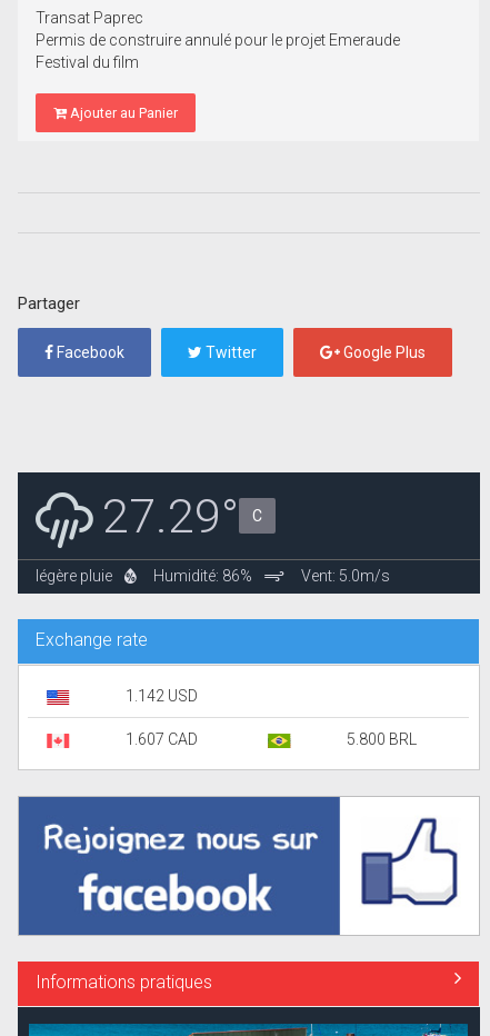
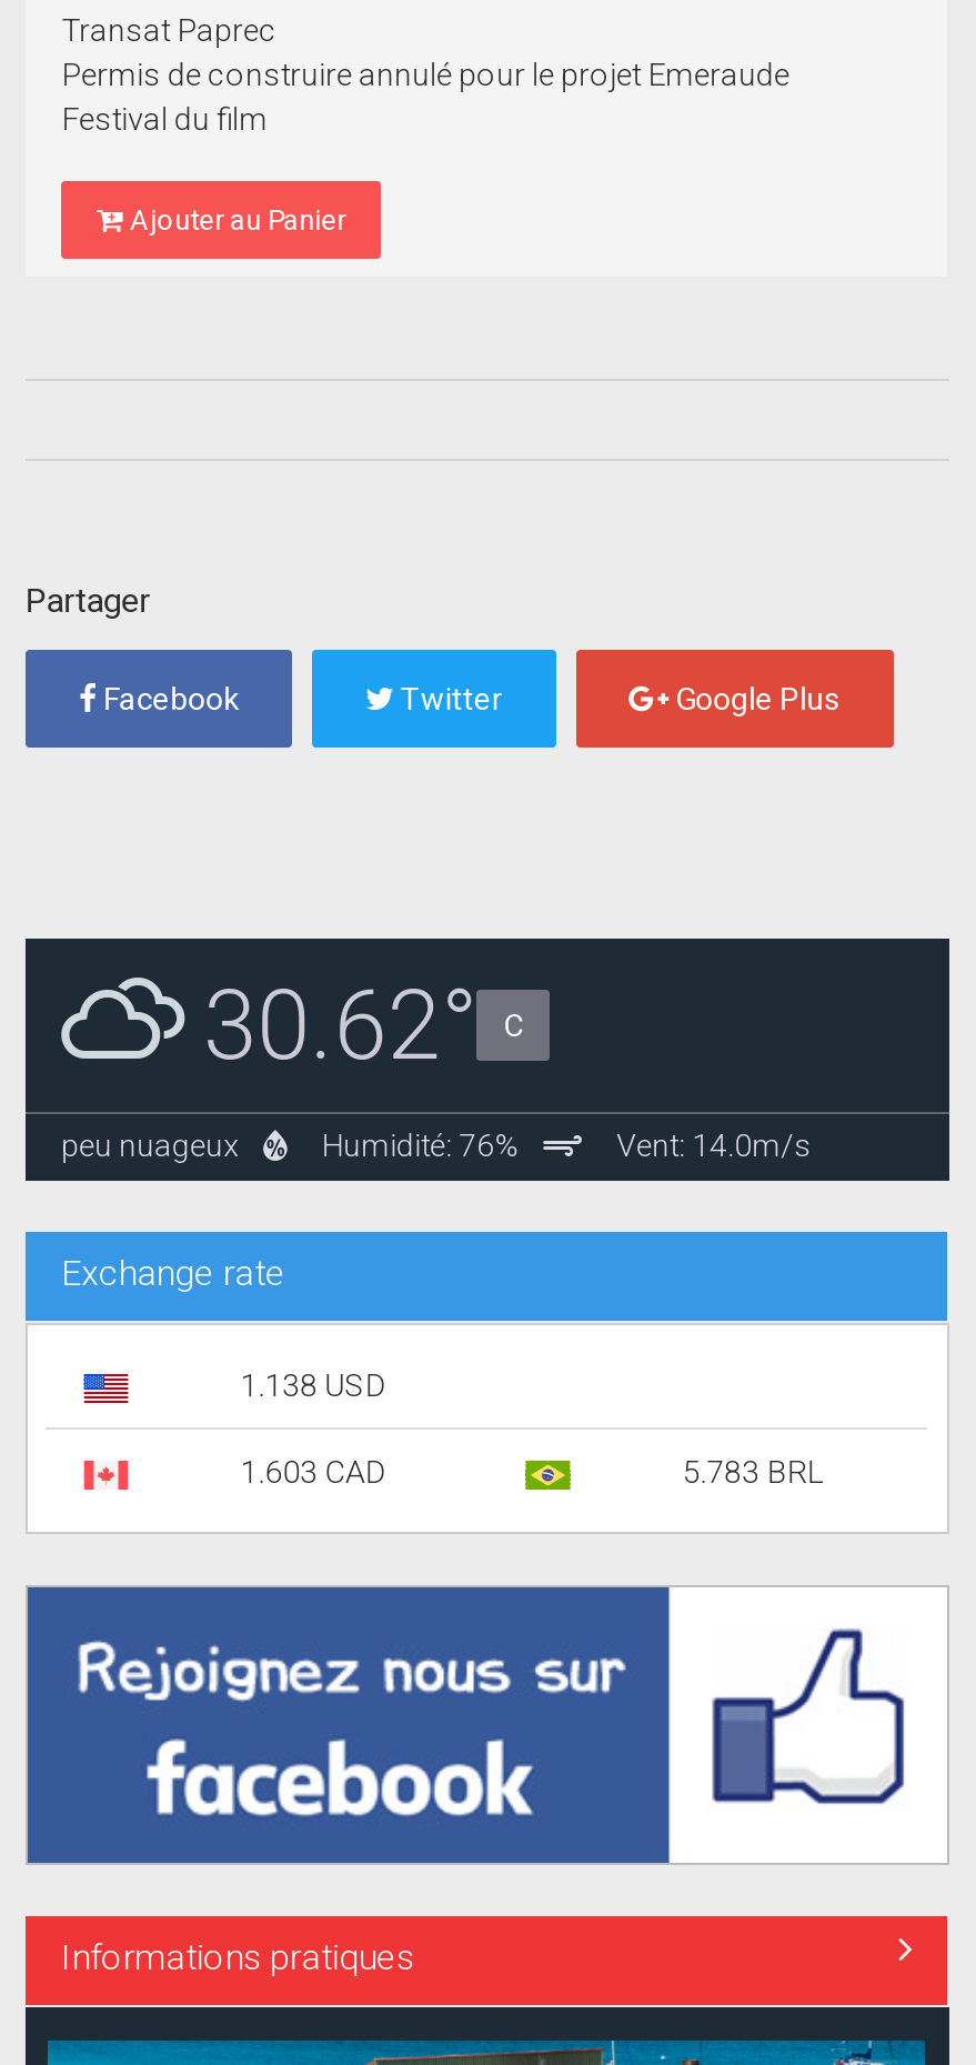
[36,491,390,585] [image] | légère pluie | Humidité: 86% | Vent: 5.0m/s -> [61,974,812,1164] [image] | peu nuageux | Humidité: 76% | Vent: 14.0m/s
[102,488,262,545] 27.29° C -> [203,971,523,1084] 30.62° C
[125,687,197,705] 1.142 USD -> [240,1368,385,1404] 1.138 USD
[125,731,197,749] 1.607 CAD -> [240,1455,385,1490] 1.603 CAD
[346,731,416,749] 5.800 BRL -> [682,1455,822,1490] 5.783 BRL

